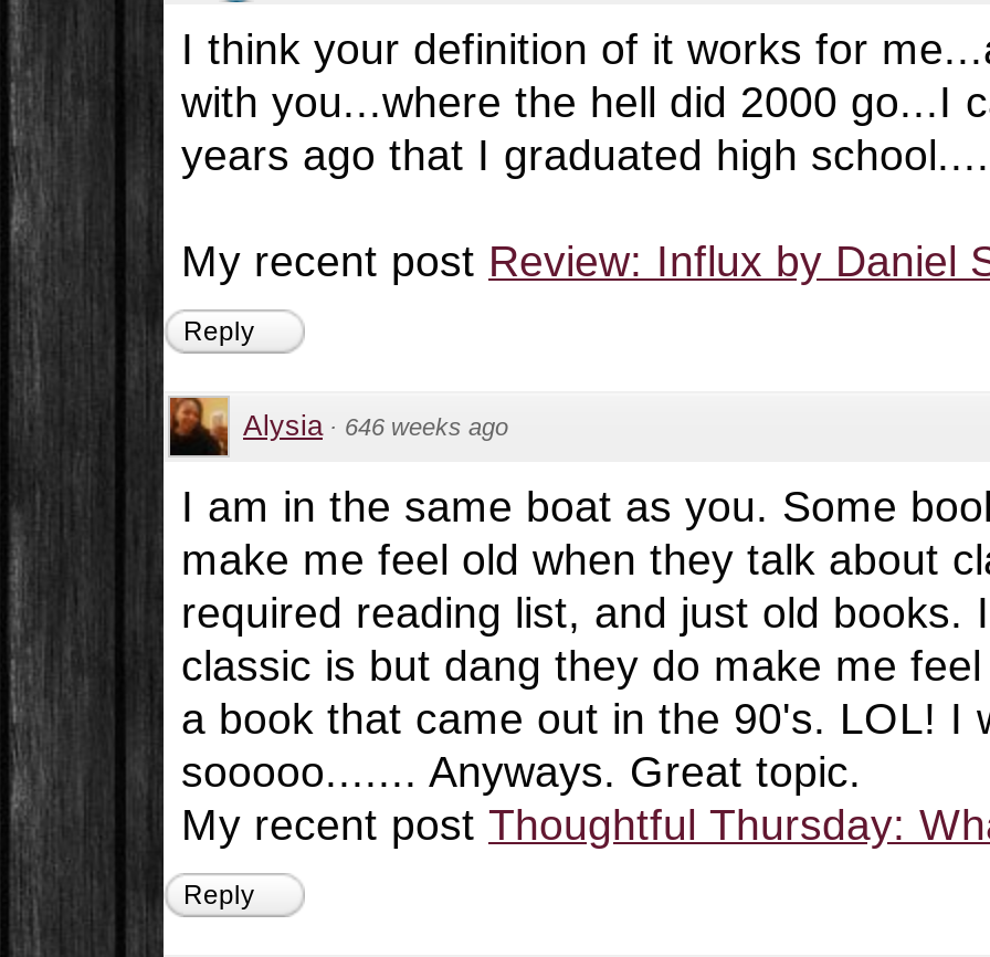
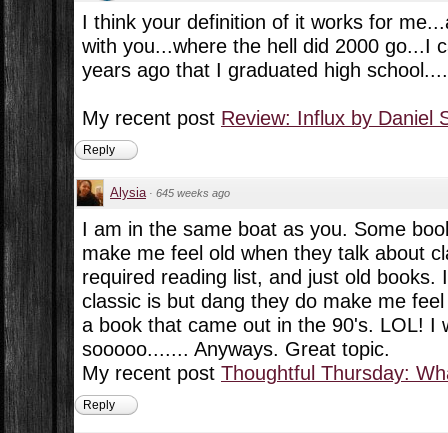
[243,408,508,442] Alysia · 646 weeks ago -> [110,185,230,200] Alysia · 645 weeks ago

